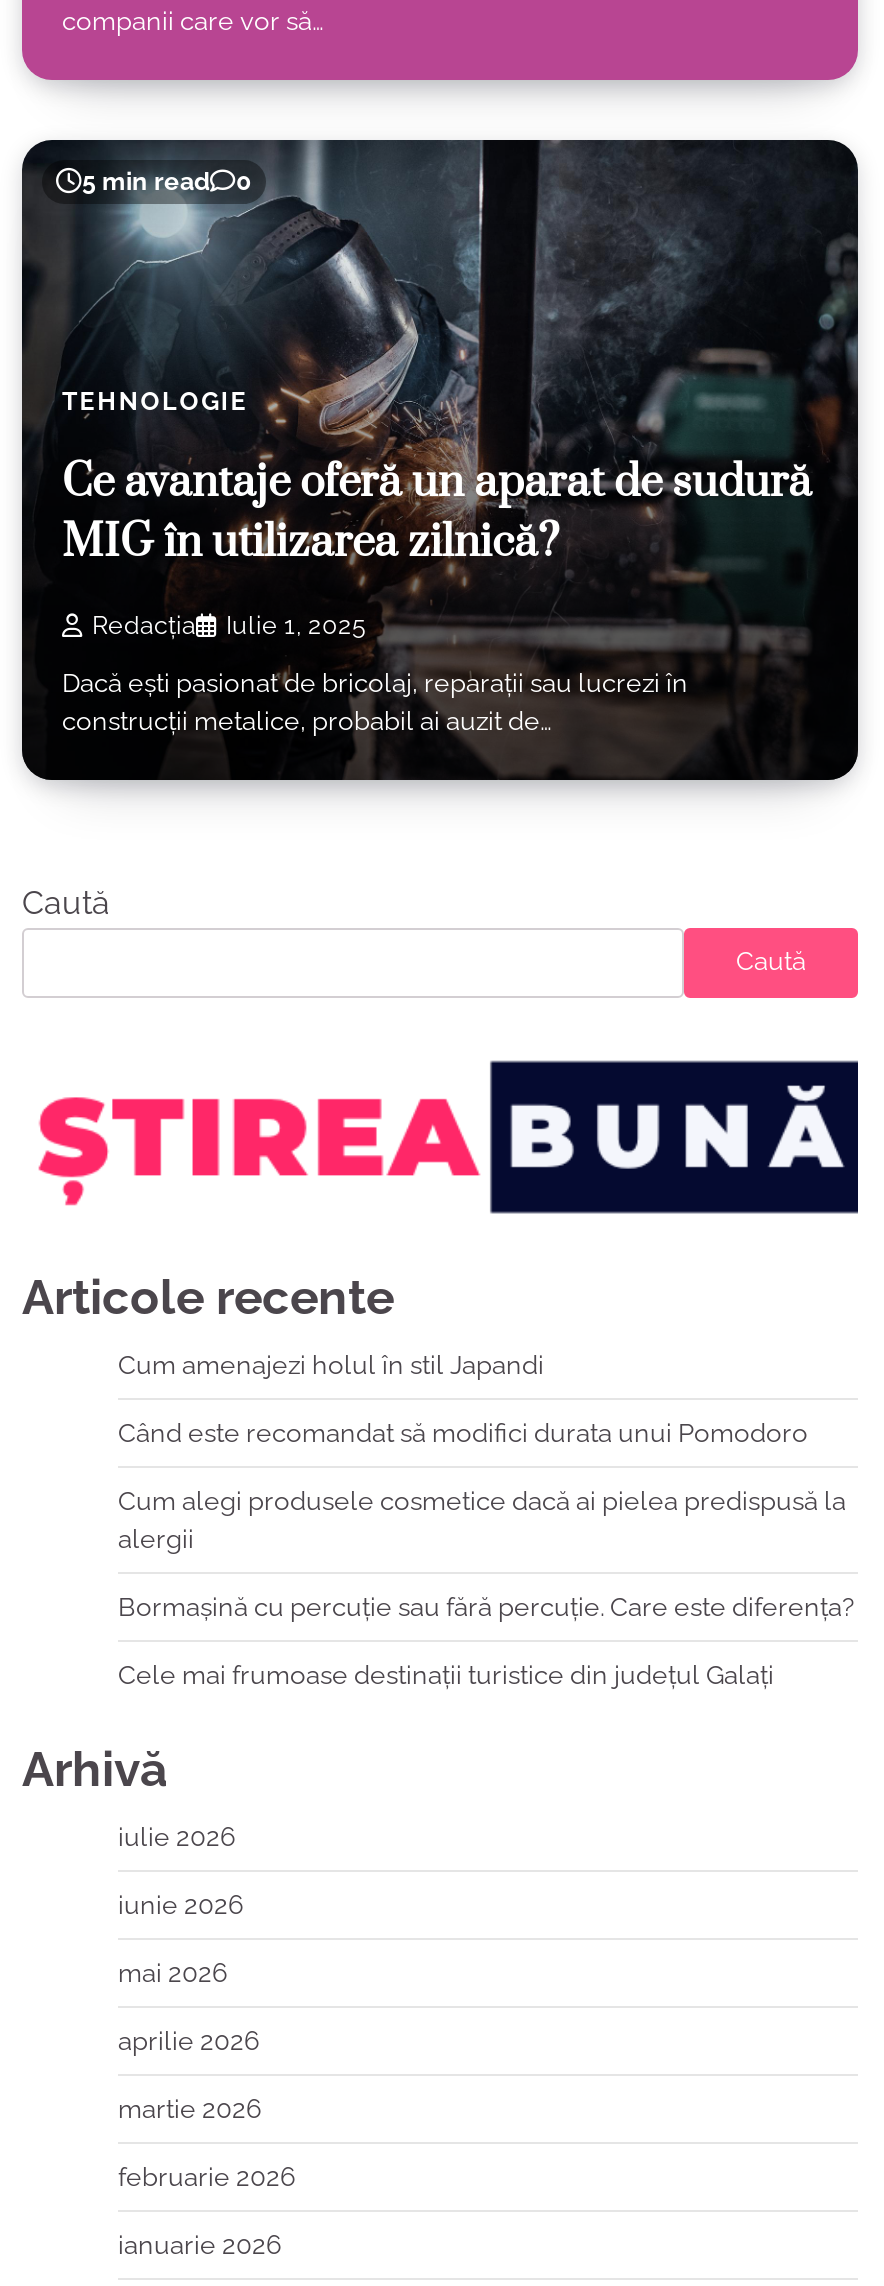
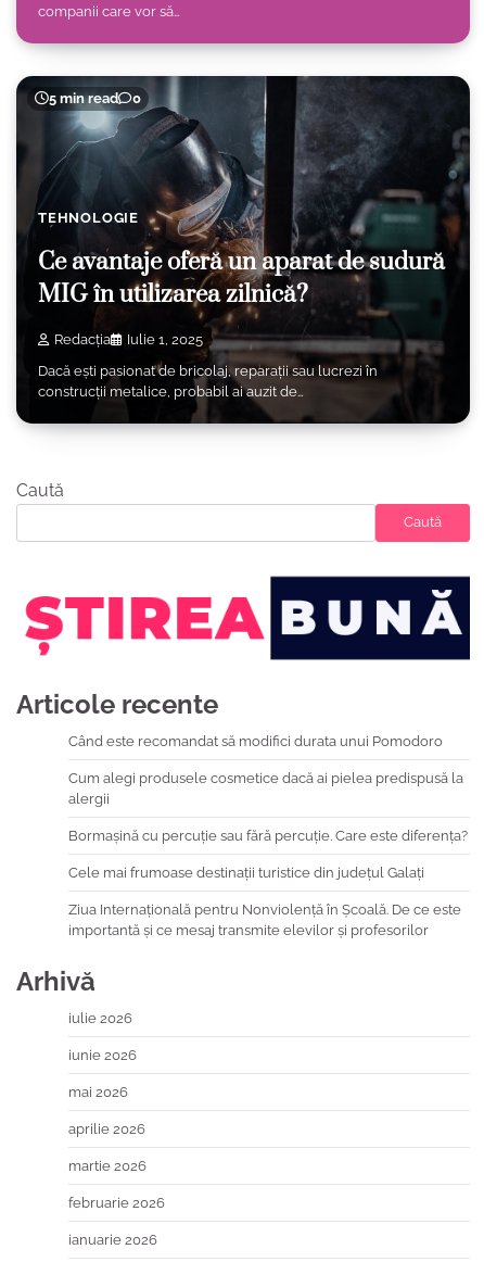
[118,1350,544,1380] Cum amenajezi holul în stil Japandi -> none
moved [118,1418,854,1690] -> [68,733,468,881]: Când este recomandat să modifici durata unui Pomodoro | Cum alegi produsele cosmetice dacă ai pielea predispusă la | alergii | Bormașină cu percuție sau fără percuție. Care este diferența? | Cele mai frumoase destinații turistice din județul Galați
none -> [68,901,461,938] Ziua Internațională pentru Nonviolență în Școală. De ce este | importantă și ce mesaj transmite elevilor și profesorilor

